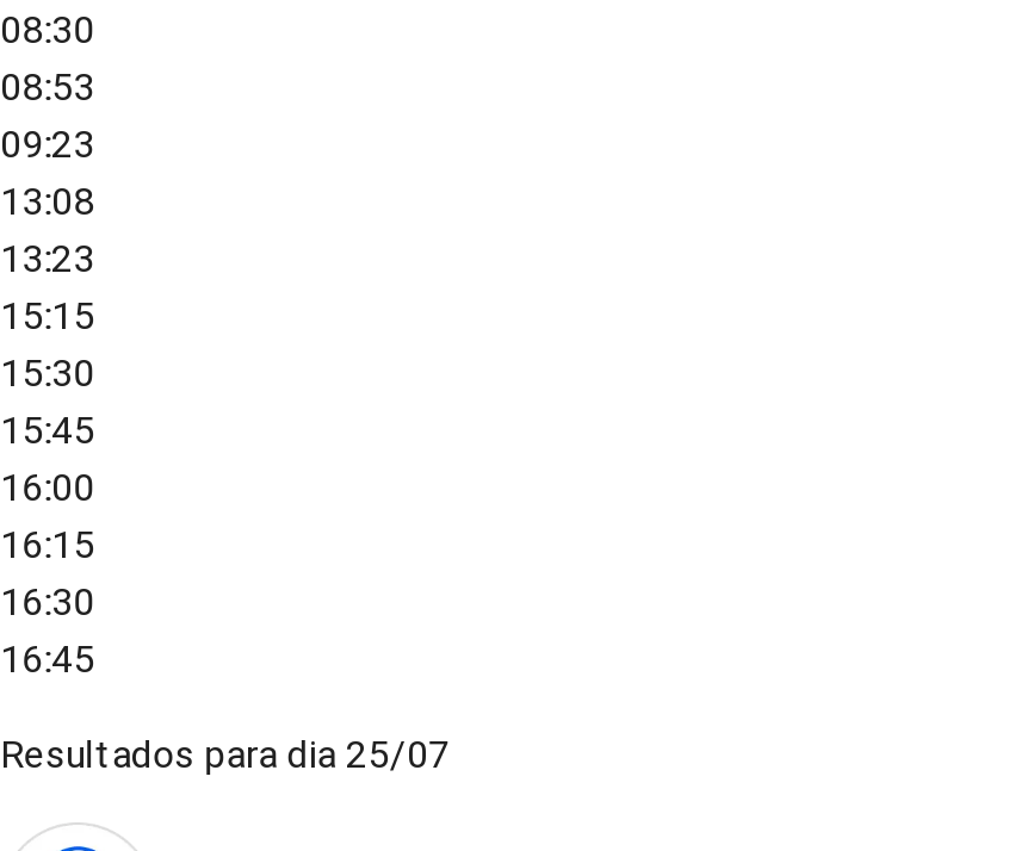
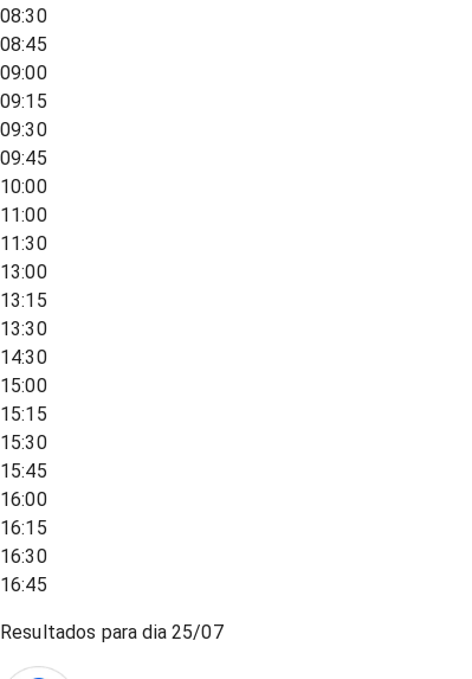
[0,66,95,282] 08:53 | 09:23 | 13:08 | 13:23 -> [0,33,47,396] 08:45 | 09:00 | 09:15 | 09:30 | 09:45 | 10:00 | 11:00 | 11:30 | 13:00 | 13:15 | 13:30 | 14:30 | 15:00

